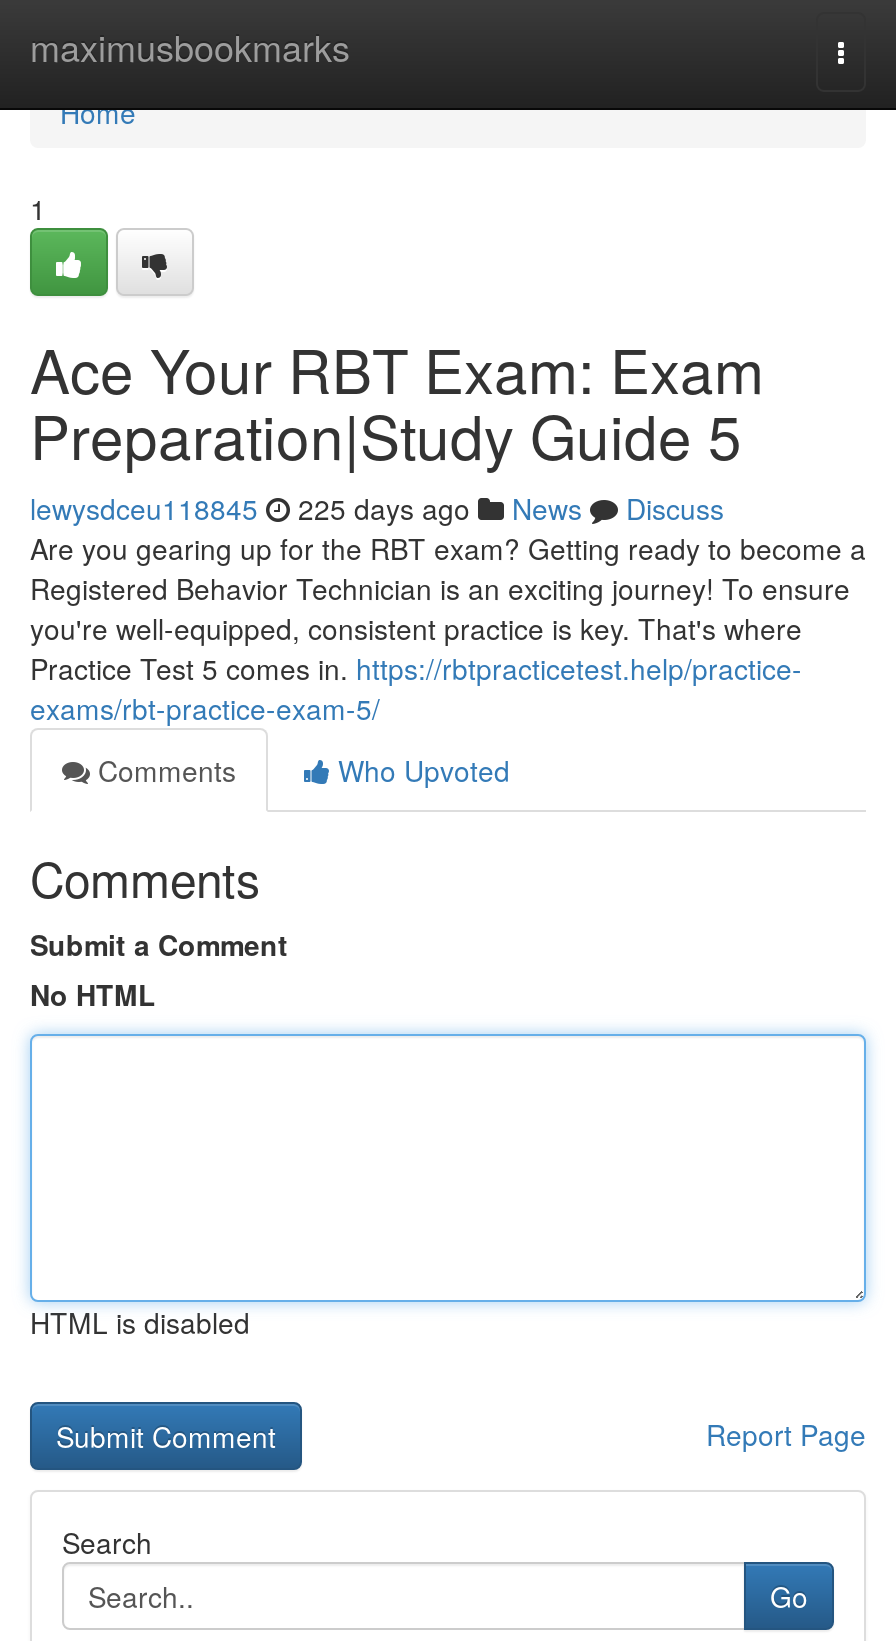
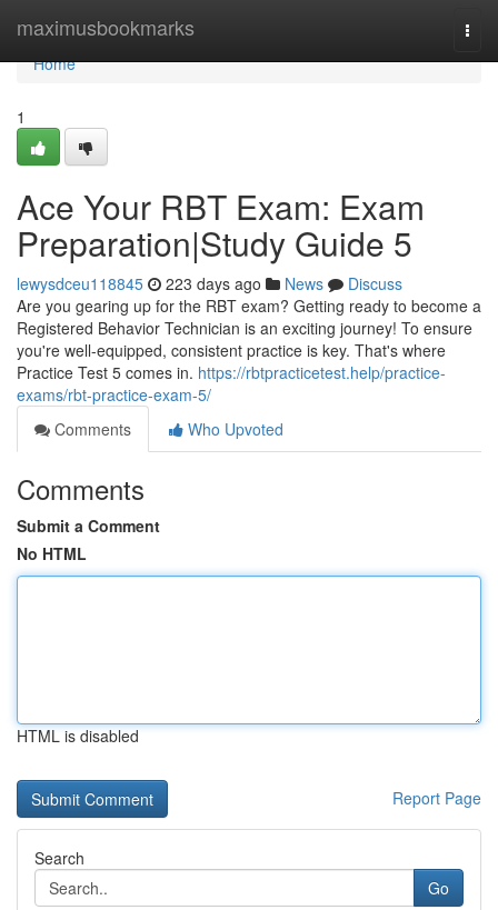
[30,488,724,528] lewysdceu118845 225 days ago News Discuss -> [17,272,402,294] lewysdceu118845 223 days ago News Discuss

